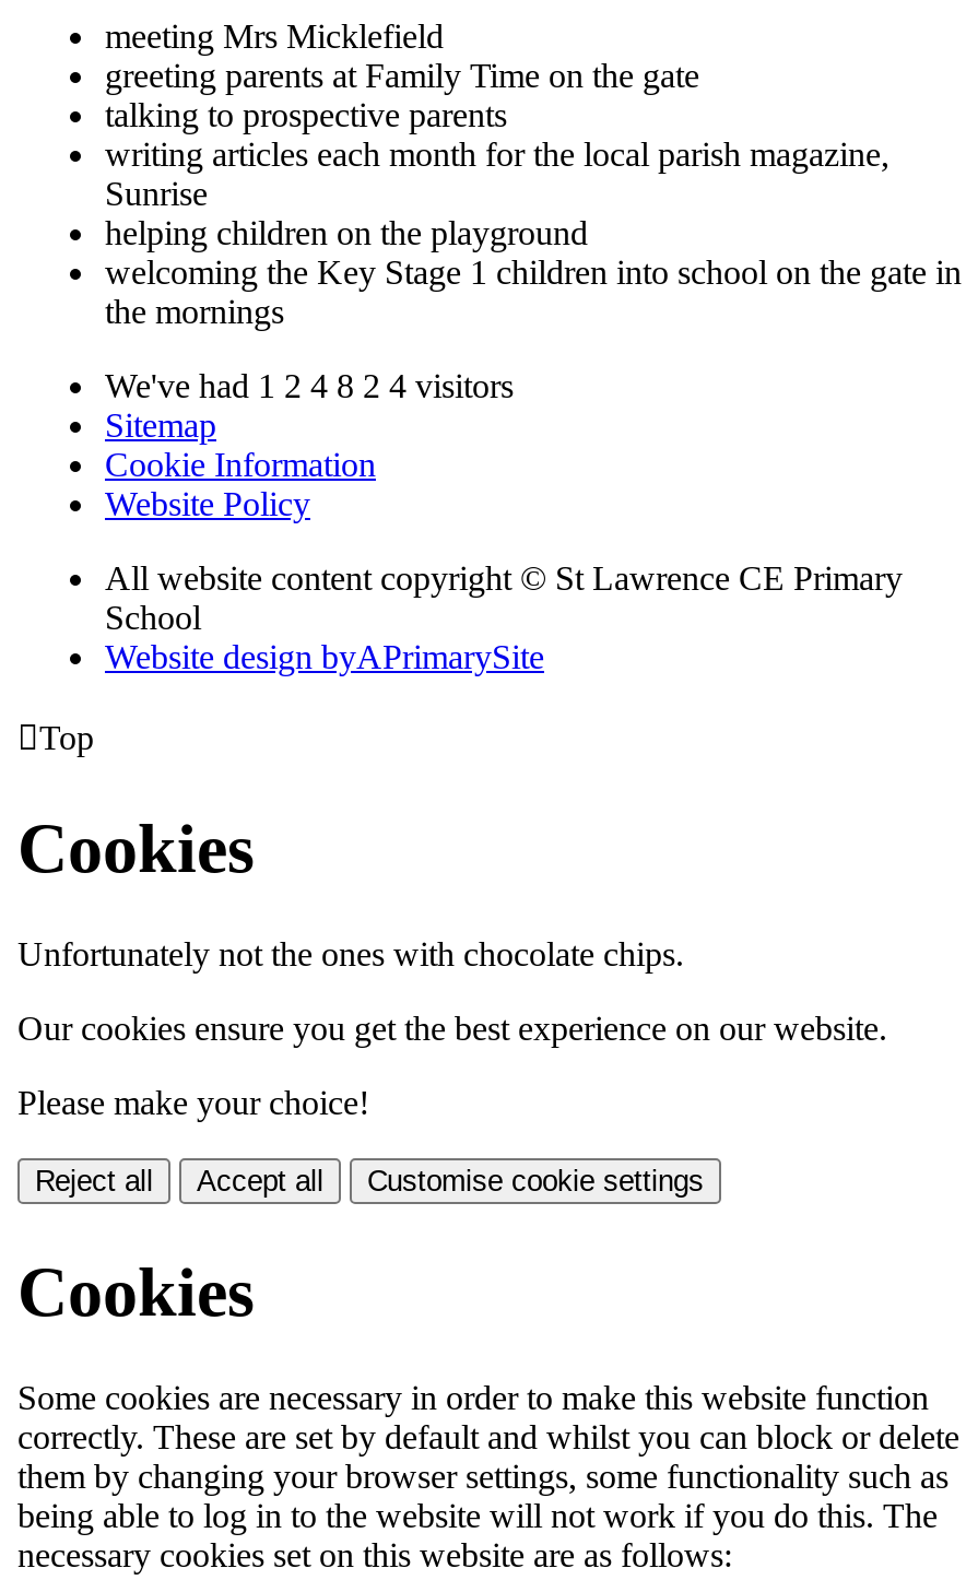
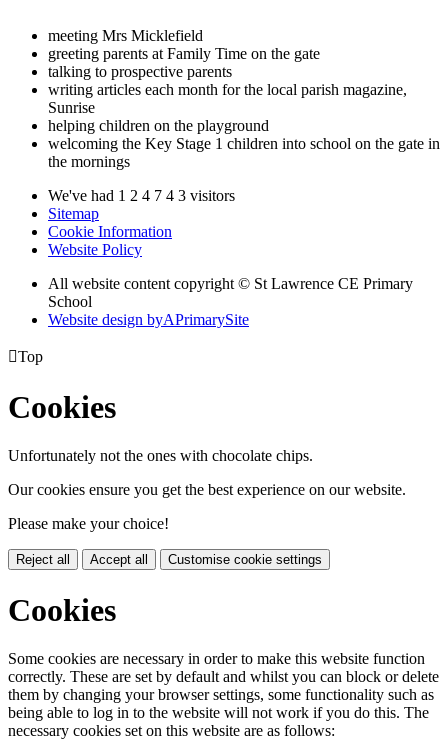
[105,368,514,405] We've had 1 2 4 8 2 4 visitors -> [48,187,235,204] We've had 1 2 4 7 4 3 visitors

